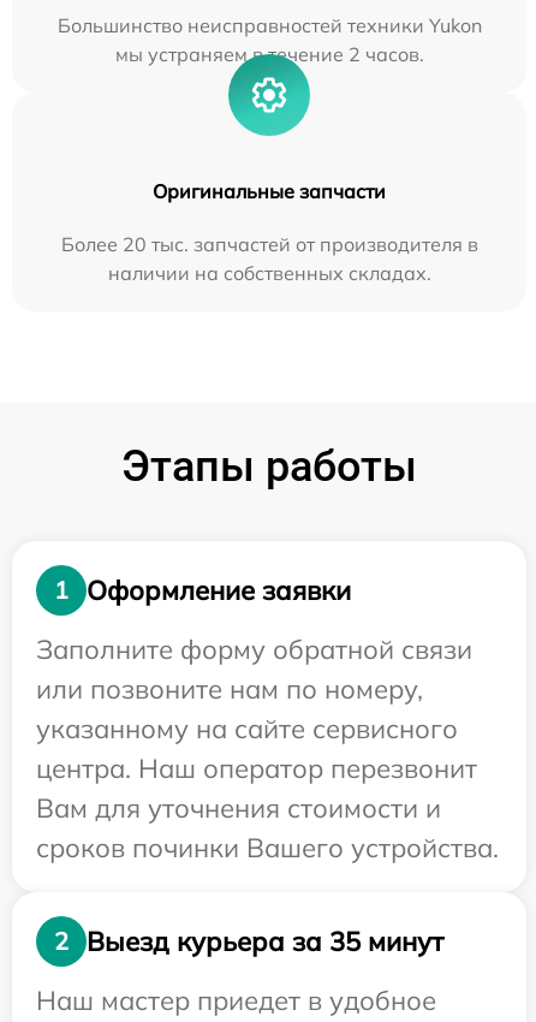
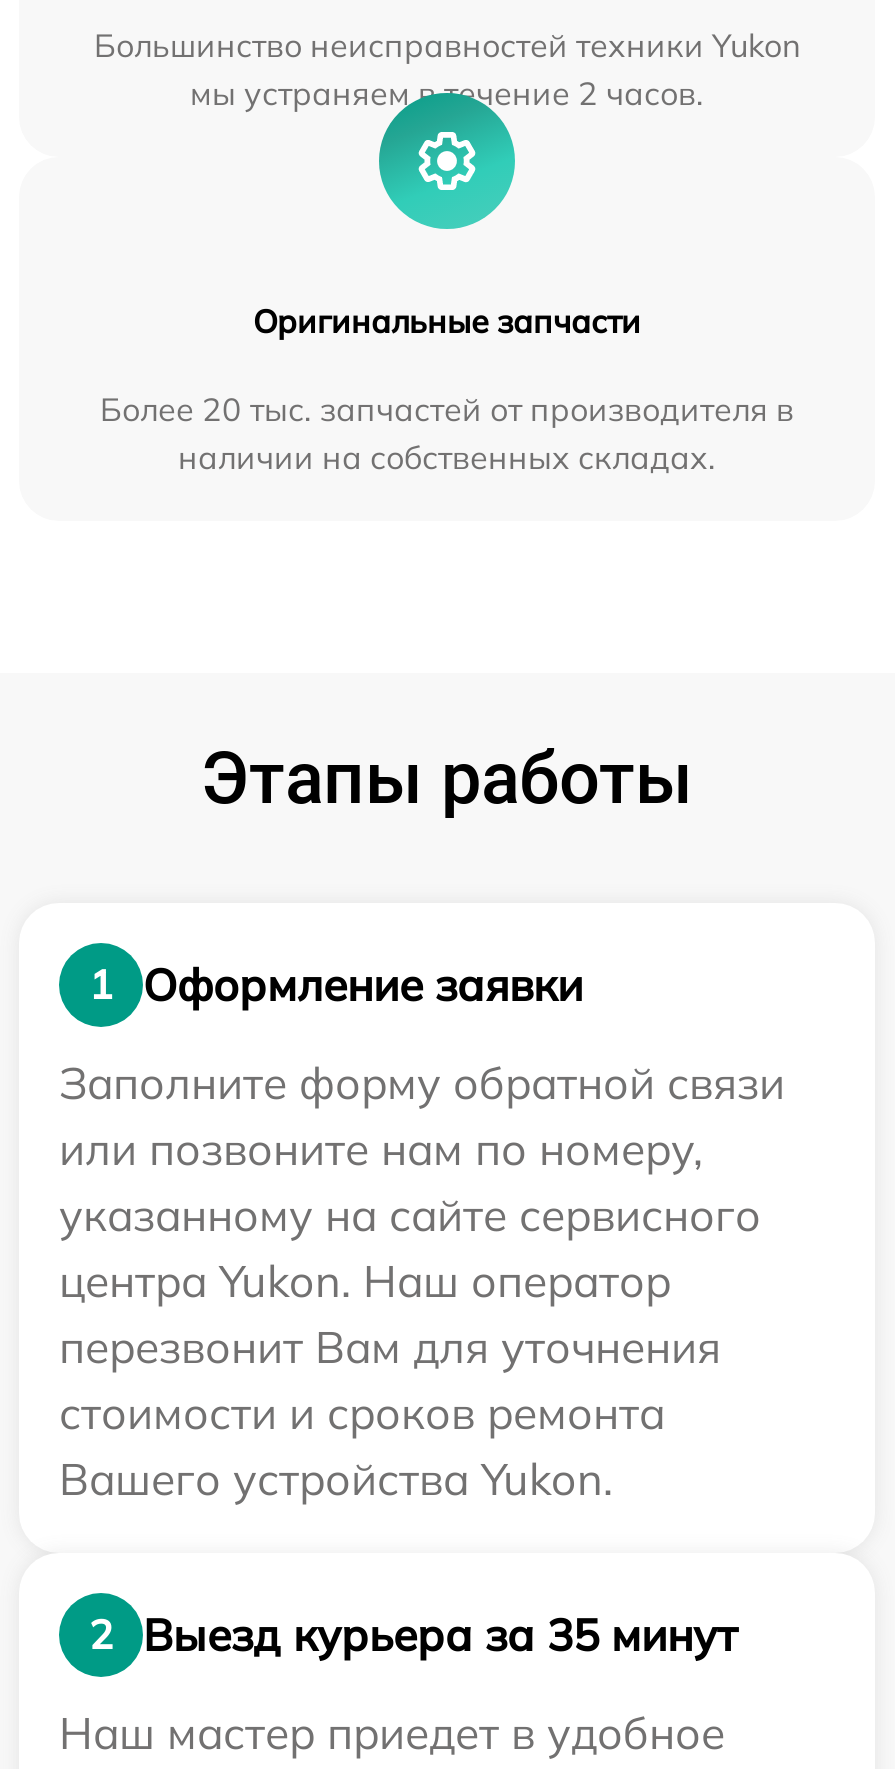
[36,752,499,865] центра. Наш оператор перезвонит | Вам для уточнения стоимости и | сроков починки Вашего устройства. -> [59,1254,721,1508] центра Yukon. Наш оператор | перезвонит Вам для уточнения | стоимости и сроков ремонта | Вашего устройства Yukon.

